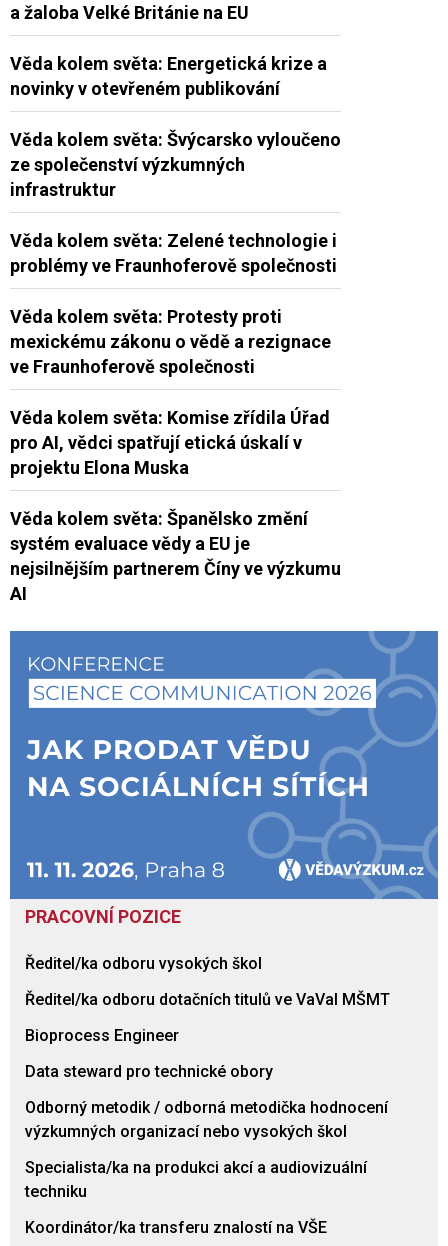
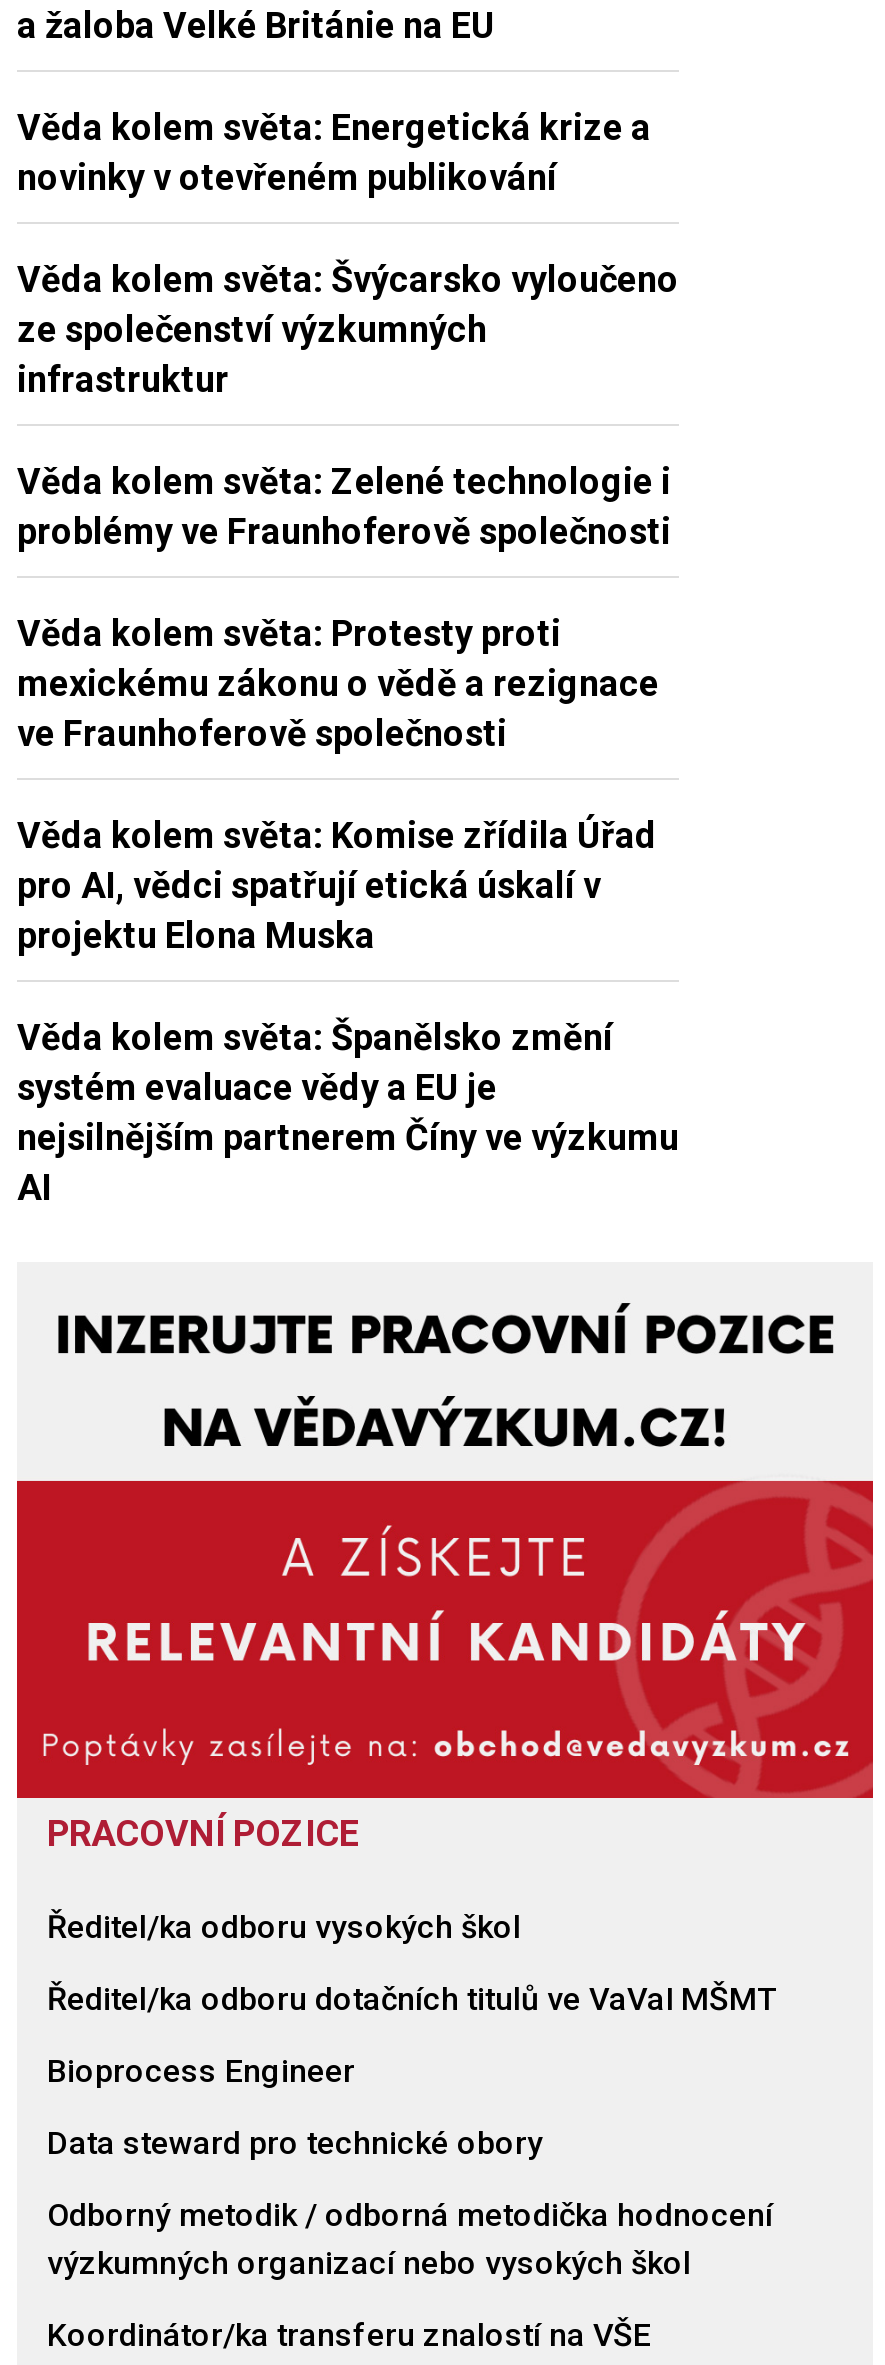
[9,630,439,900] [image] -> [15,1262,875,1800] [image]
[25,1158,367,1201] Specialista/ka na produkci akcí a audiovizuální | techniku -> none

